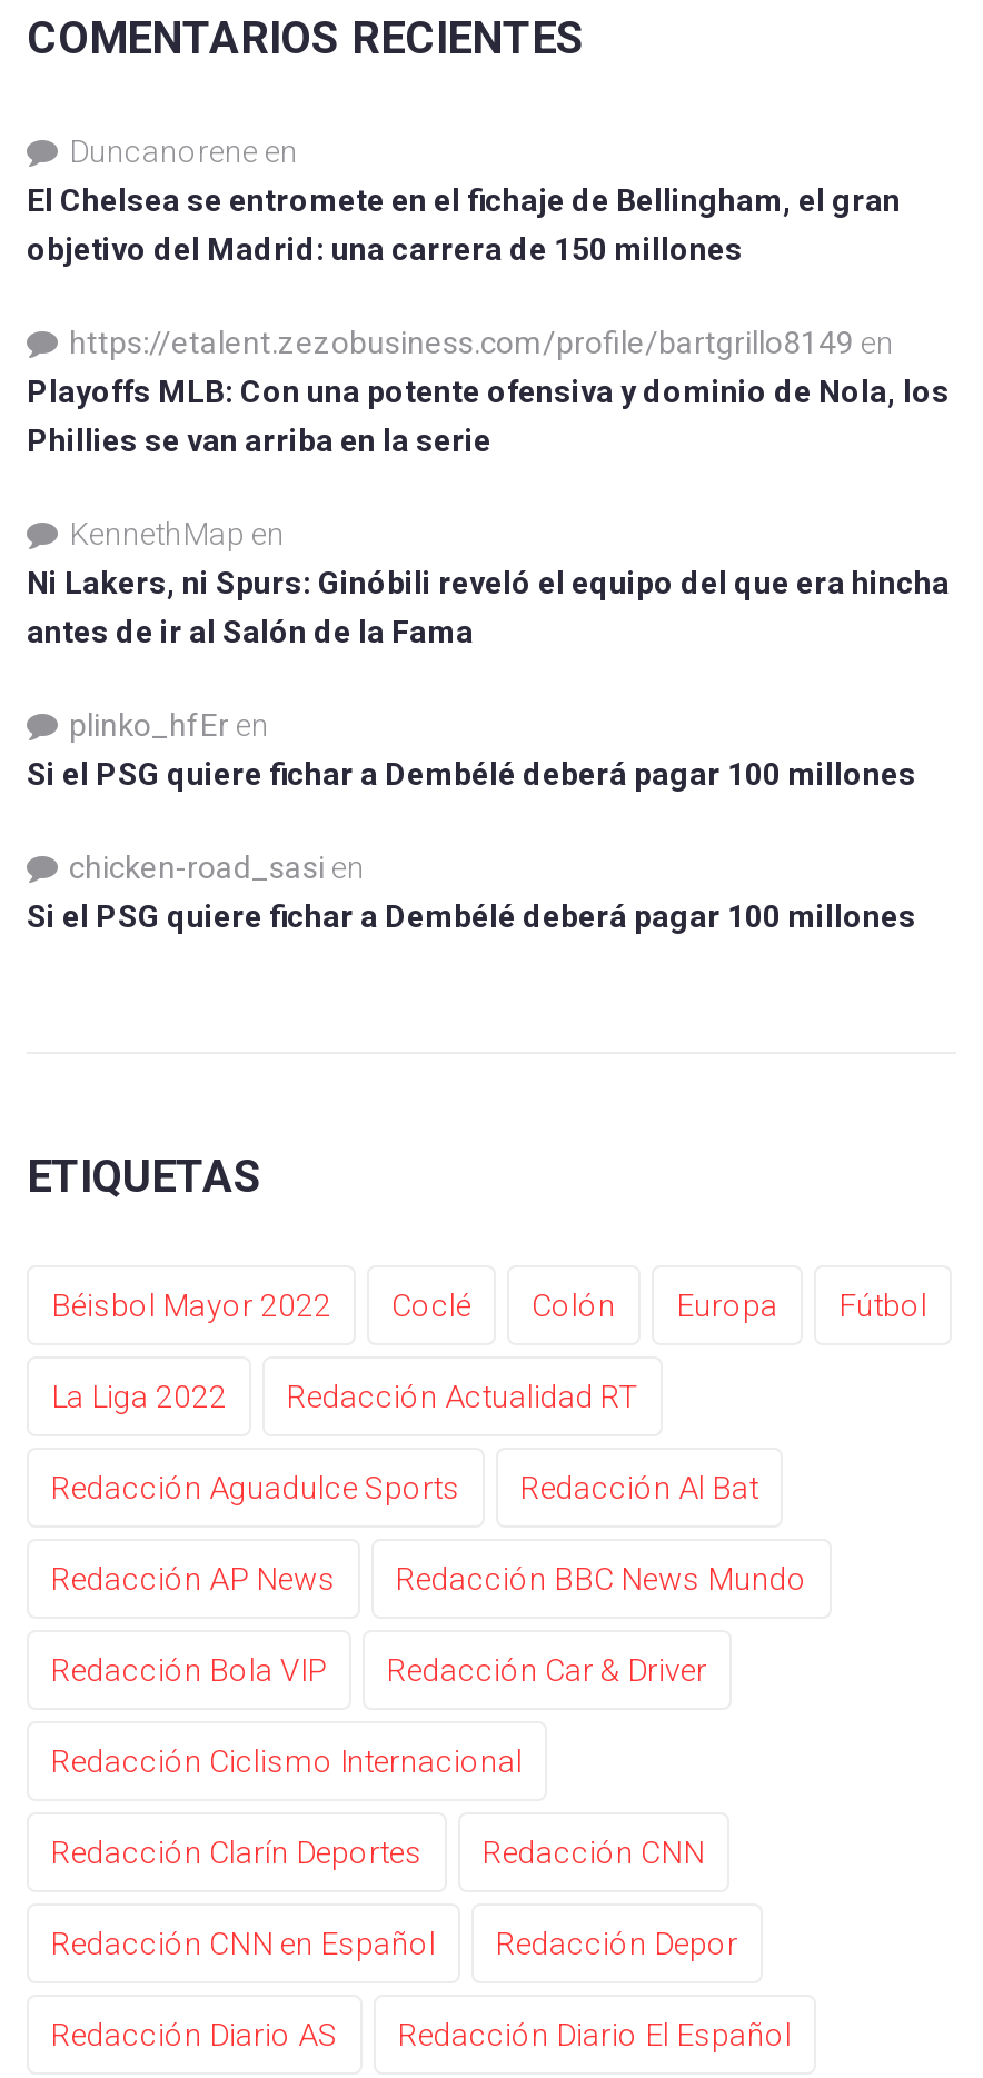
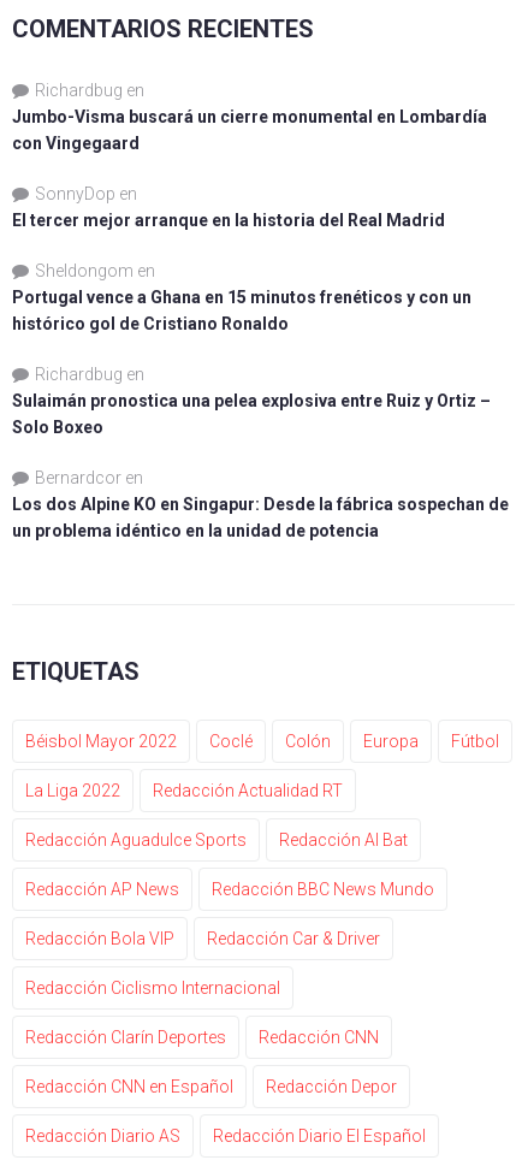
[27,133,901,267] Duncanorene en | El Chelsea se entromete en el fichaje de Bellingham, el gran | objetivo del Madrid: una carrera de 150 millones -> [12,81,487,153] Richardbug en | Jumbo-Visma buscará un cierre monumental en Lombardía | con Vingegaard
[27,325,950,458] https://etalent.zezobusiness.com/profile/bartgrillo8149 en | Playoffs MLB: Con una potente ofensiva y dominio de Nola, los | Phillies se van arriba en la serie -> [12,184,445,230] SonnyDop en | El tercer mejor arranque en la historia del Real Madrid
[27,516,950,649] KennethMap en | Ni Lakers, ni Spurs: Ginóbili reveló el equipo del que era hincha | antes de ir al Salón de la Fama -> [12,261,471,333] Sheldongom en | Portugal vence a Ghana en 15 minutos frenéticos y con un | histórico gol de Cristiano Ronaldo
[27,707,916,792] plinko_hfEr en | Si el PSG quiere fichar a Dembélé deberá pagar 100 millones -> [12,365,491,437] Richardbug en | Sulaimán pronostica una pelea explosiva entre Ruiz y Ortiz – | Solo Boxeo
[27,849,916,934] chicken-road_sasi en | Si el PSG quiere fichar a Dembélé deberá pagar 100 millones -> [12,468,509,540] Bernardcor en | Los dos Alpine KO en Singapur: Desde la fábrica sospechan de | un problema idéntico en la unidad de potencia

